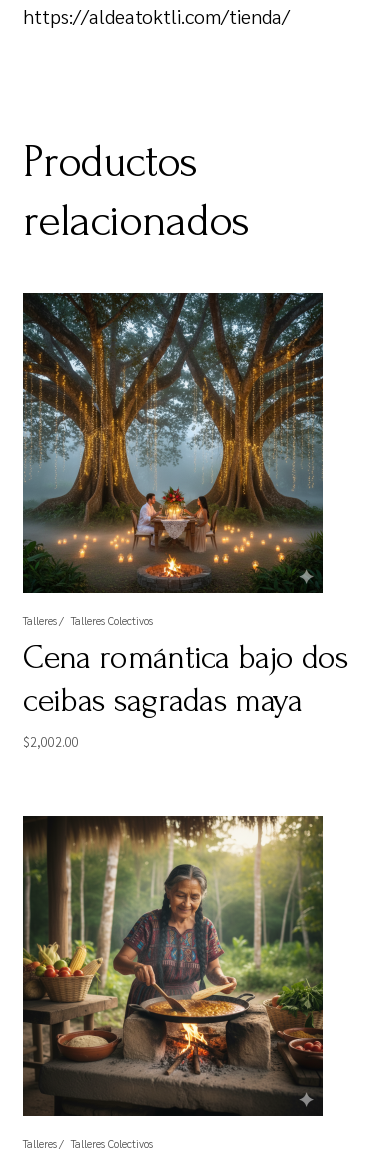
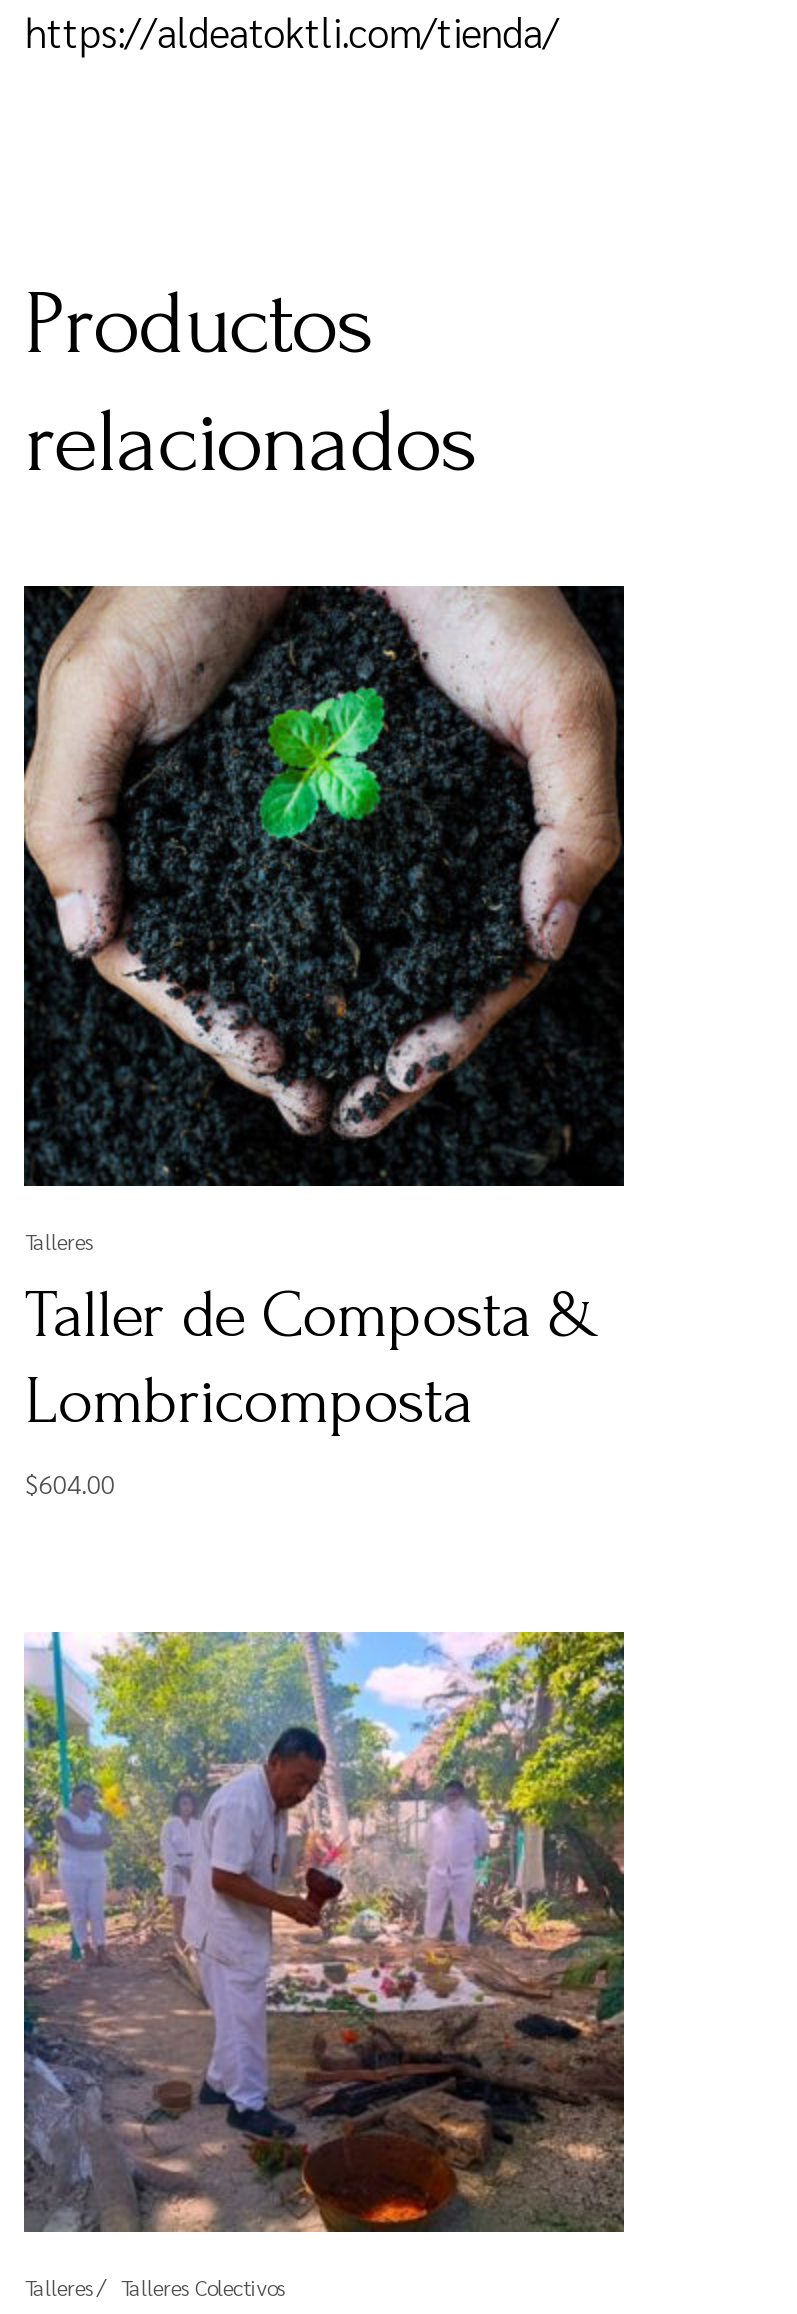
[22,292,324,592] [image] -> [22,584,626,1184] [image]
[23,613,349,750] Talleres Colectivos | Cena romántica bajo dos | ceibas sagradas maya | $2,002.00 -> [25,1278,597,1500] Taller de Composta & | Lombricomposta | $604.00
[22,815,324,1117] [image] -> [22,1630,626,2234] [image]

